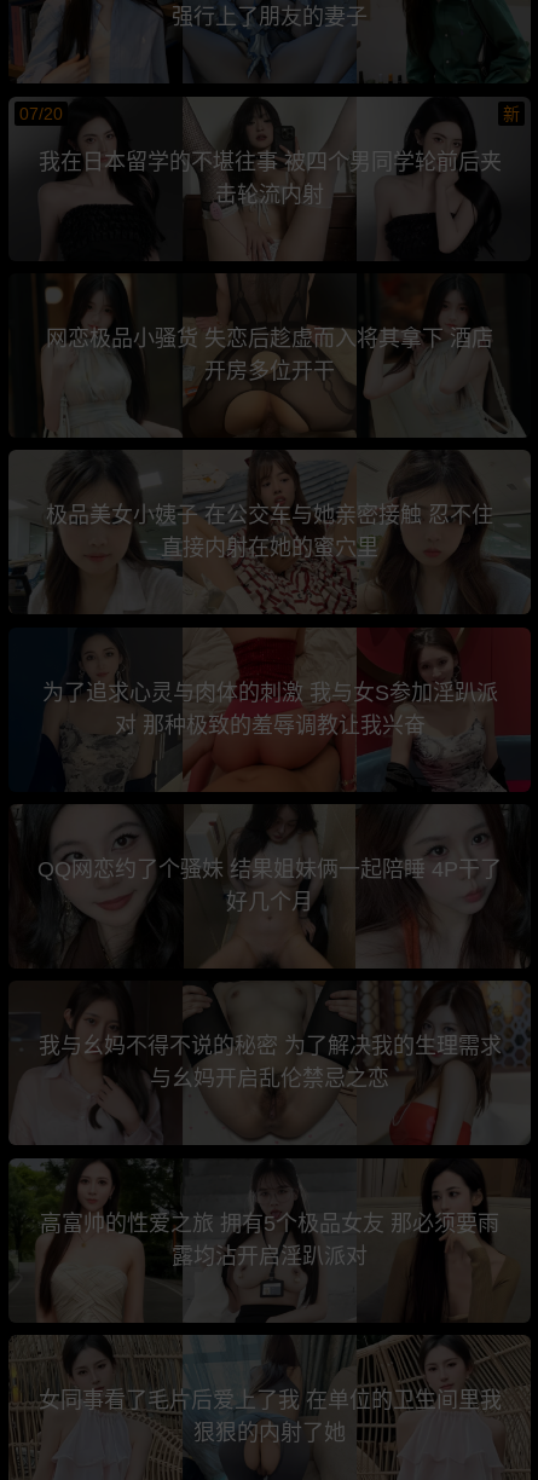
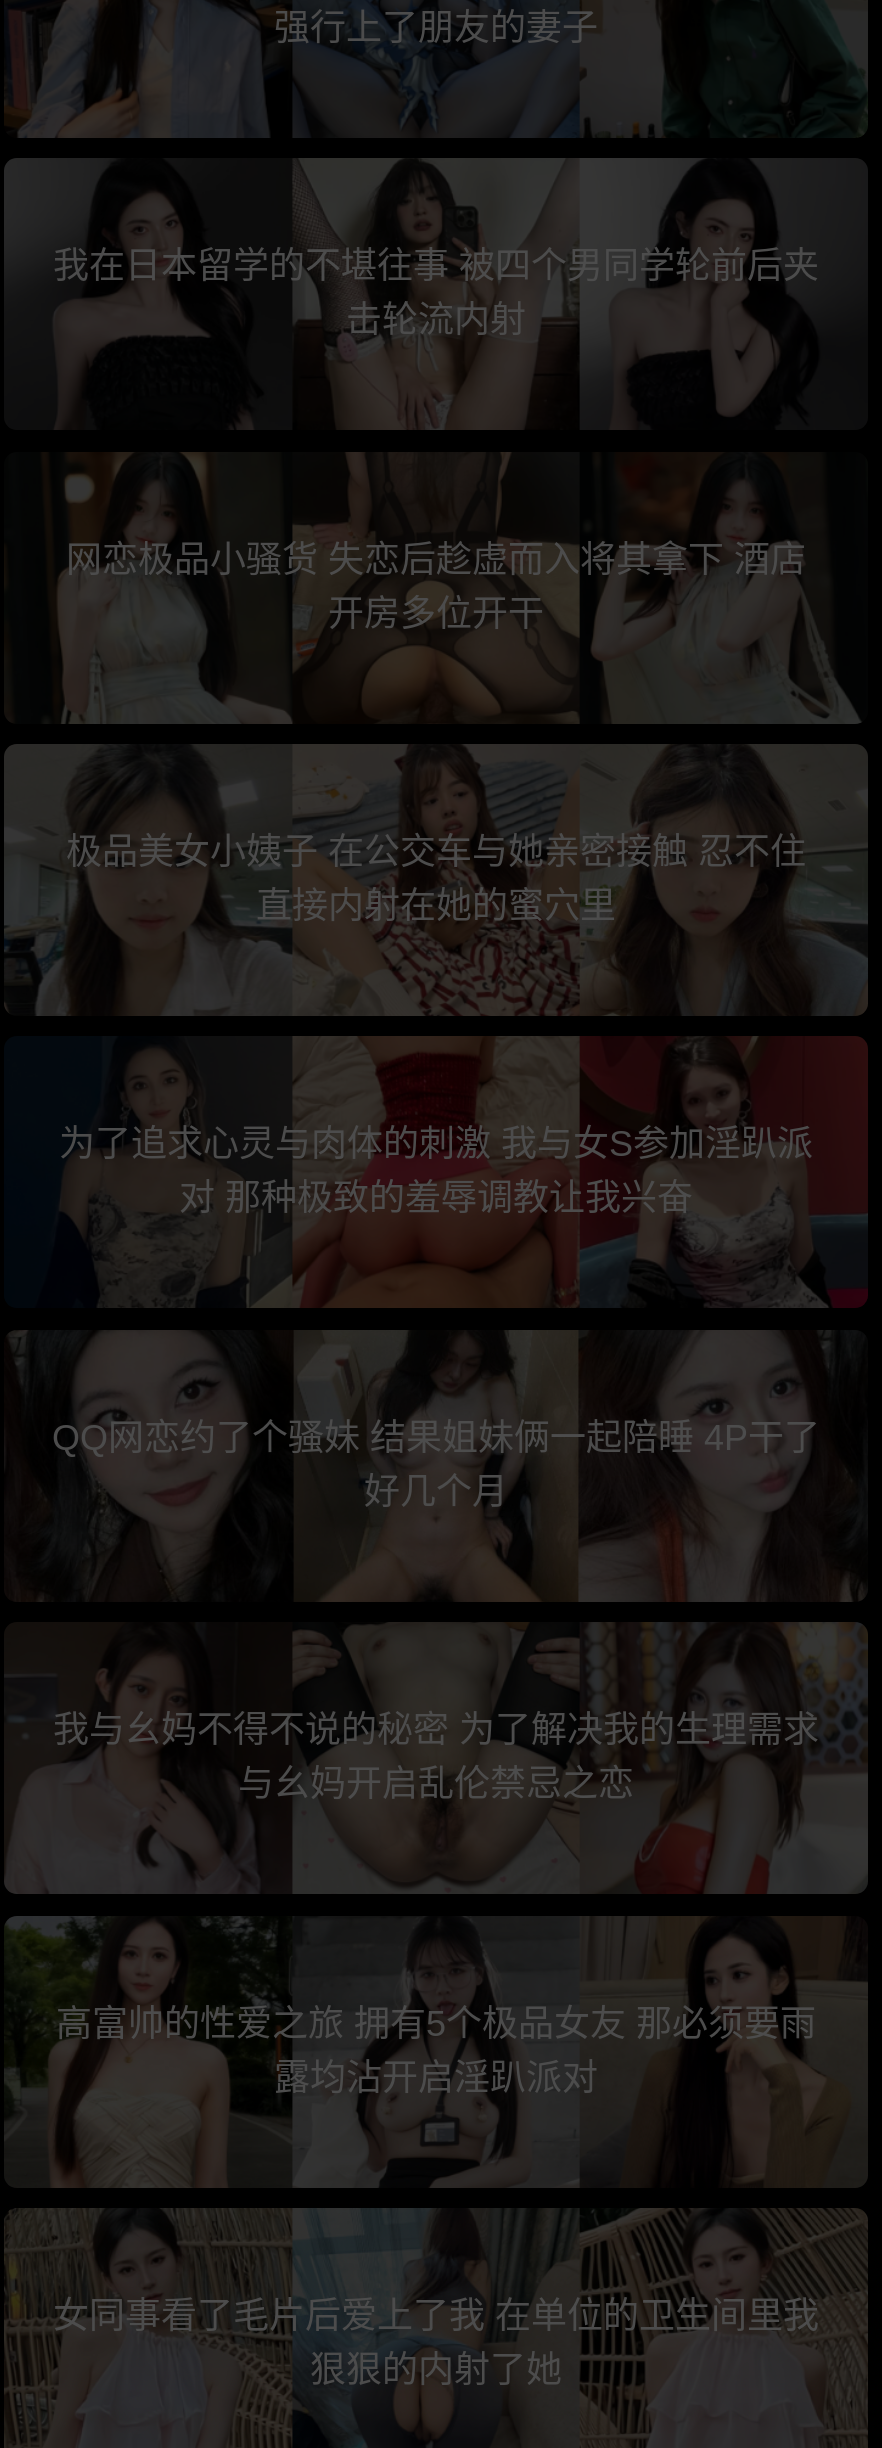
[19,104,520,123] 07/20 | 新 -> none

